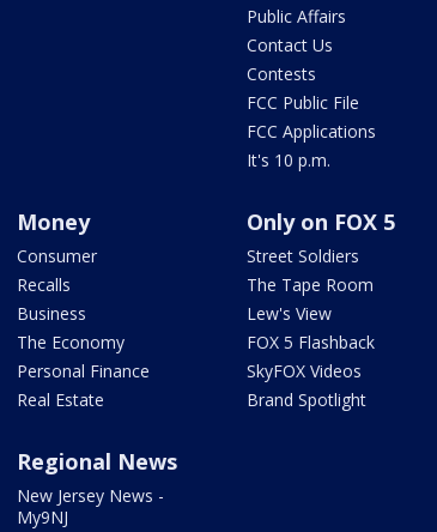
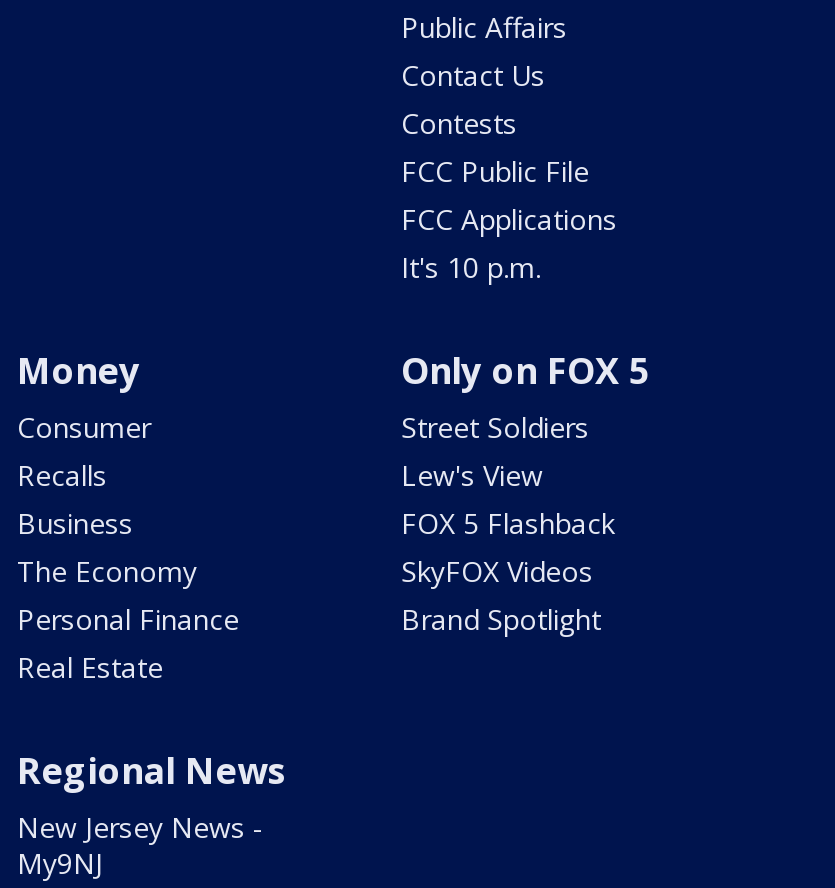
[247,273,374,296] The Tape Room -> none
moved [247,302,375,411] -> [401,456,615,638]: Lew's View | FOX 5 Flashback | SkyFOX Videos | Brand Spotlight

